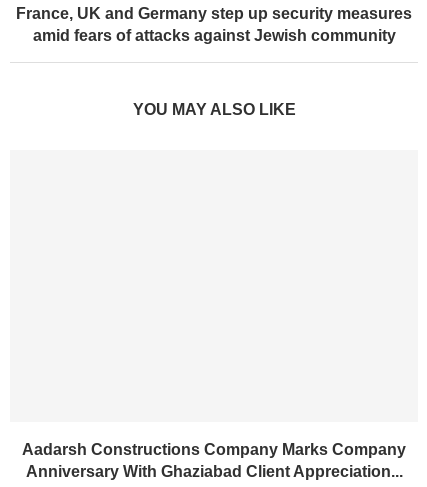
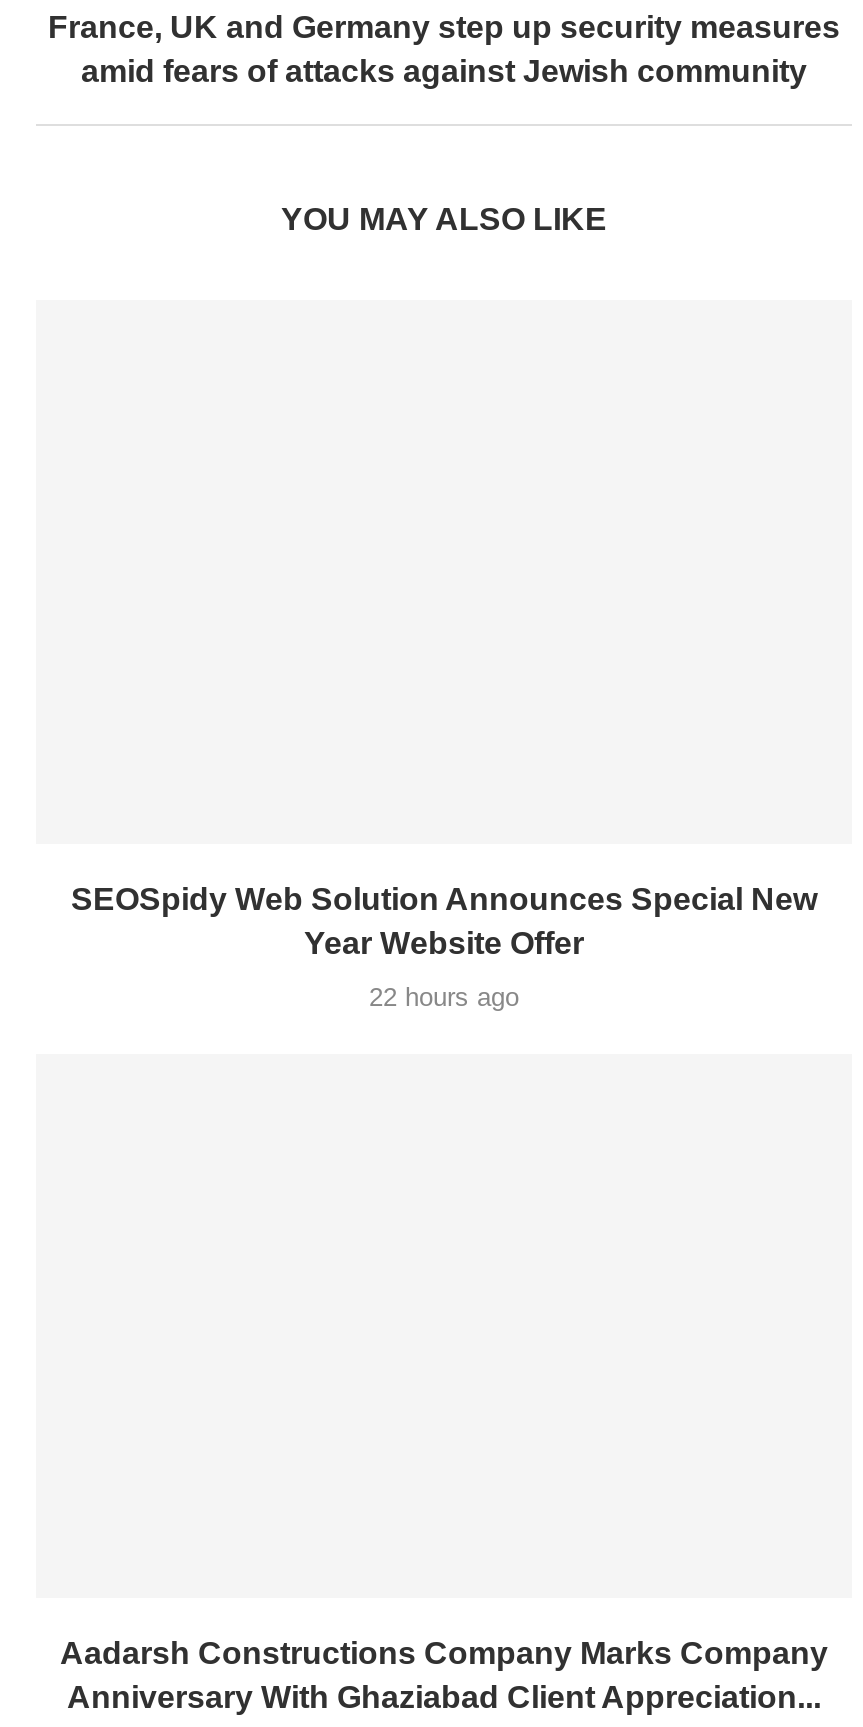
none -> [71,883,817,1013] SEOSpidy Web Solution Announces Special New | Year Website Offer | 22 hours ago

